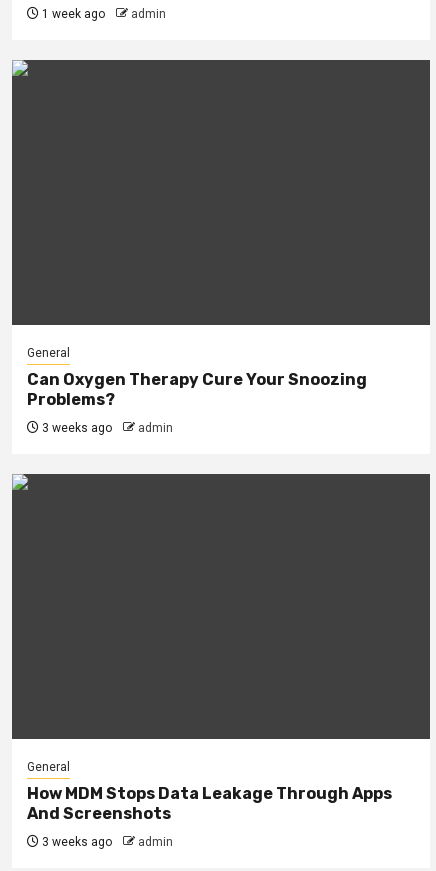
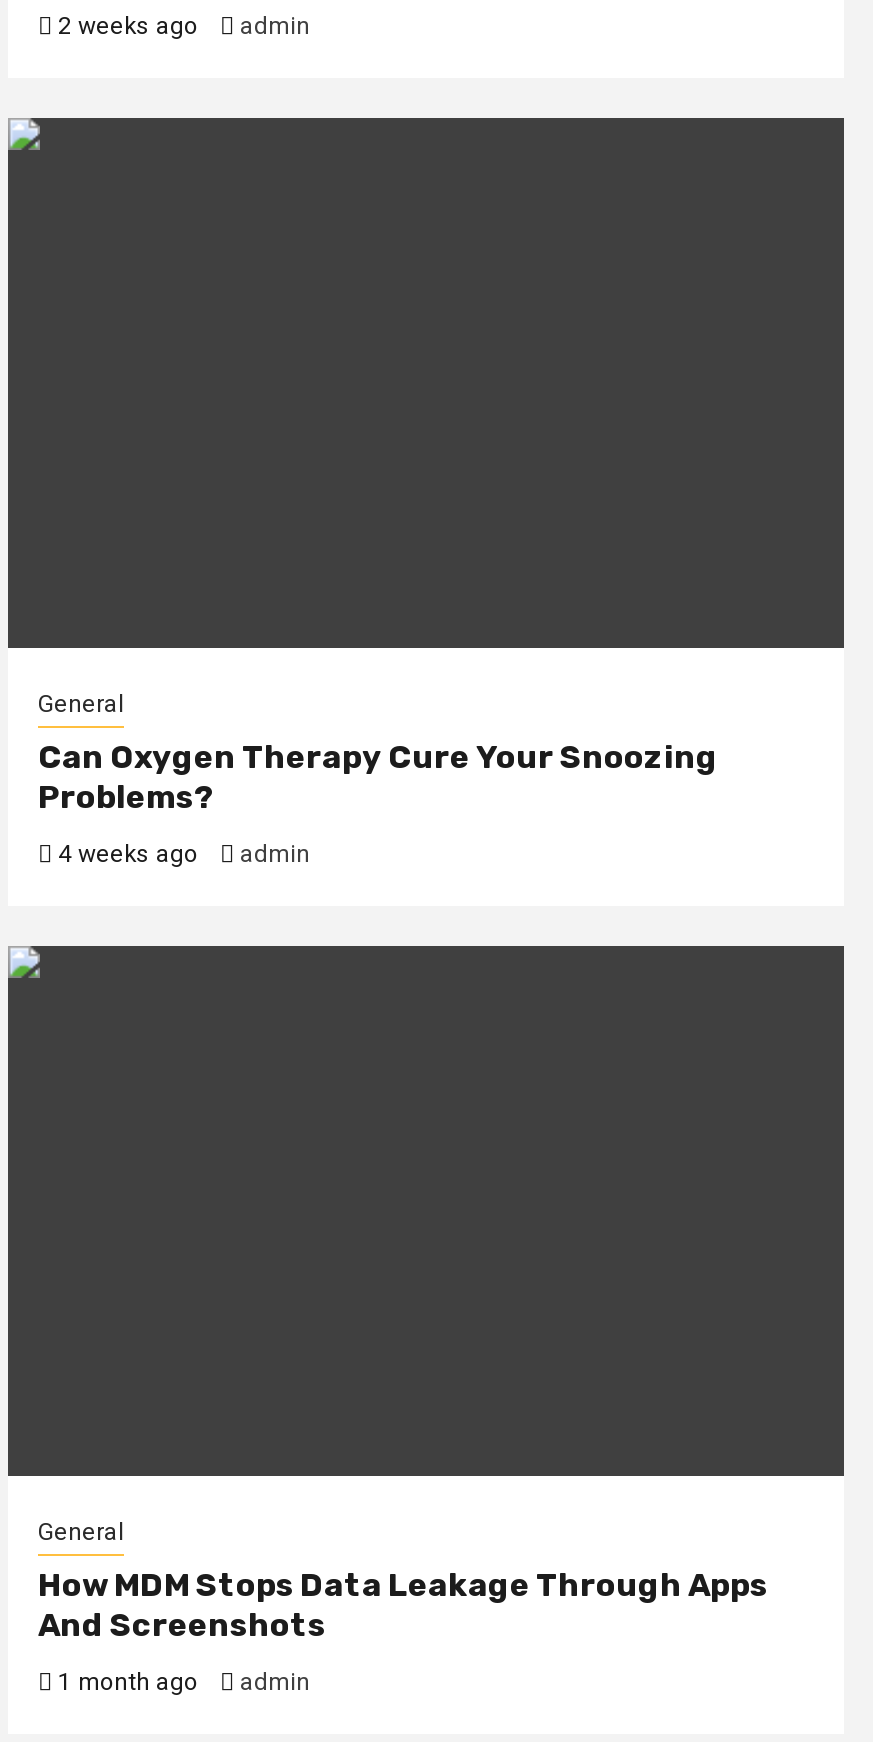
[39,7,166,21] 1 week ago admin -> [52,12,310,40] 2 weeks ago admin
[39,421,173,435] 3 weeks ago admin -> [52,840,310,868] 4 weeks ago admin
[39,835,173,849] 3 weeks ago admin -> [52,1668,310,1696] 1 month ago admin

